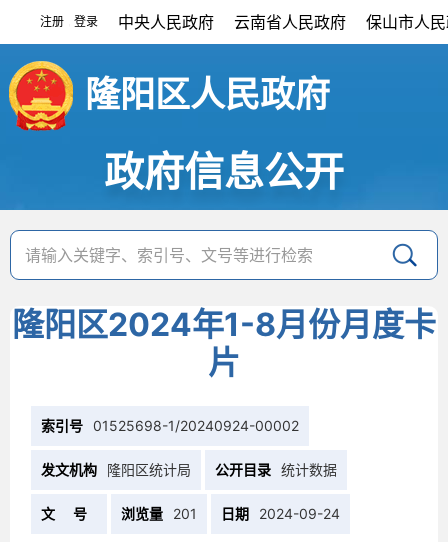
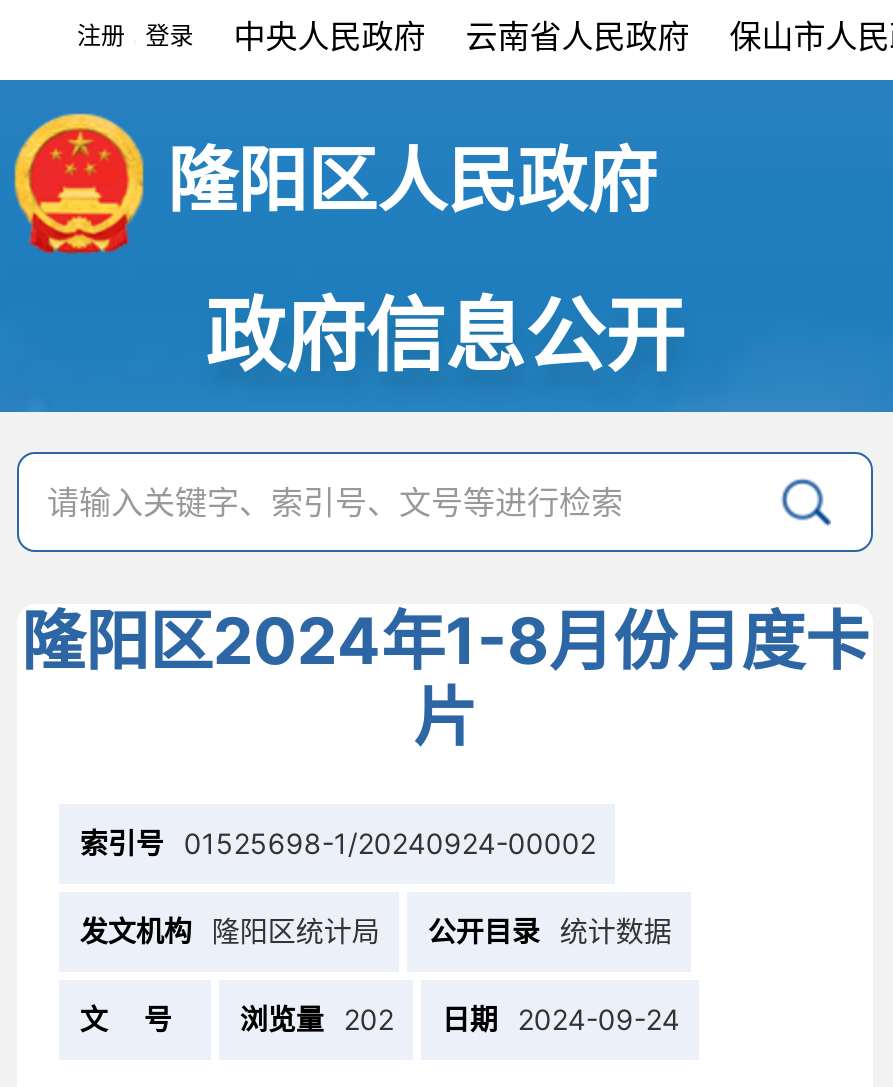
[41,505,340,522] 文 号 浏览量 201 日期 2024-09-24 -> [80,1001,680,1035] 文 号 浏览量 202 日期 2024-09-24

